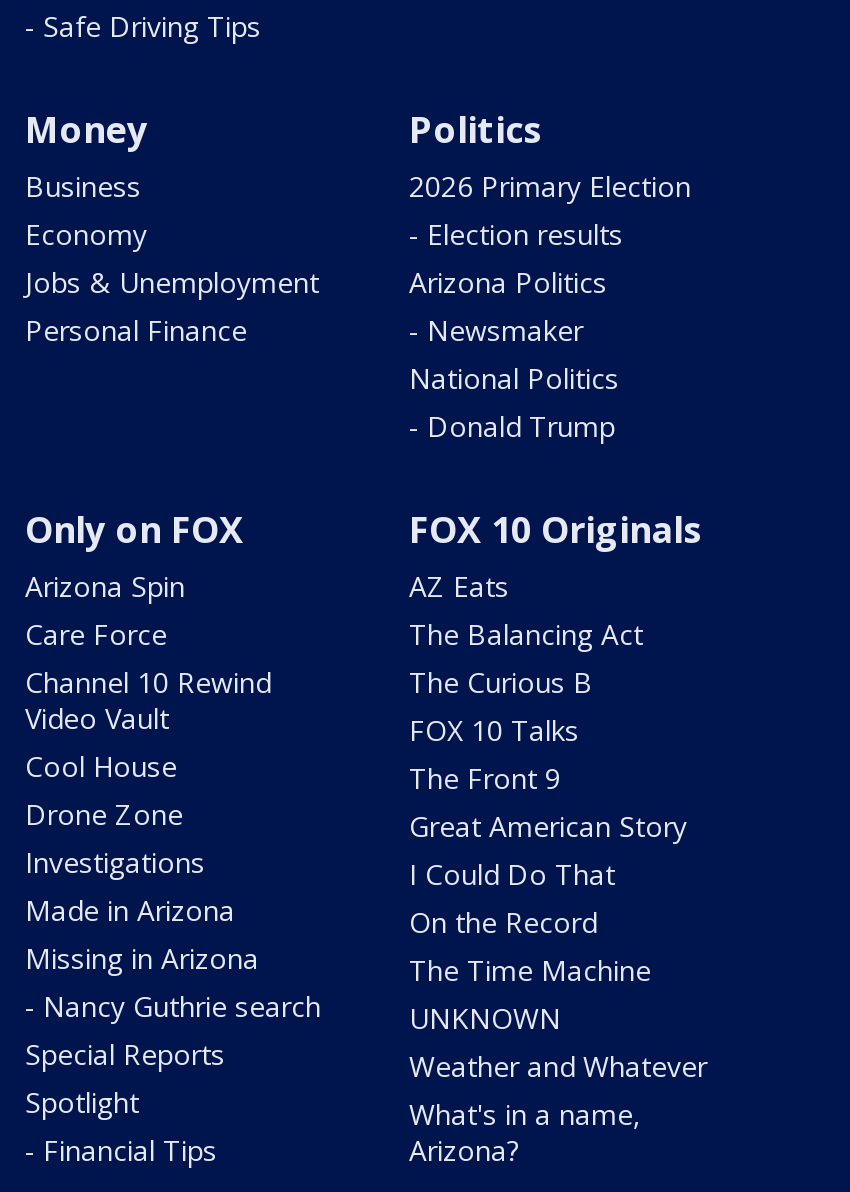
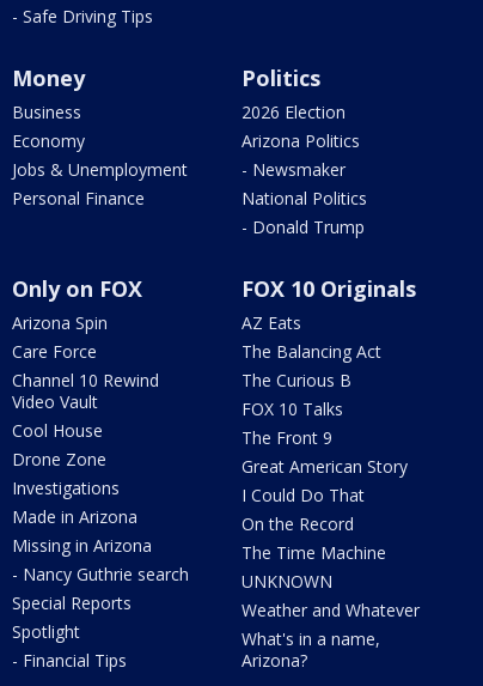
[409,167,691,253] 2026 Primary Election | - Election results -> [241,100,346,123] 2026 Election

